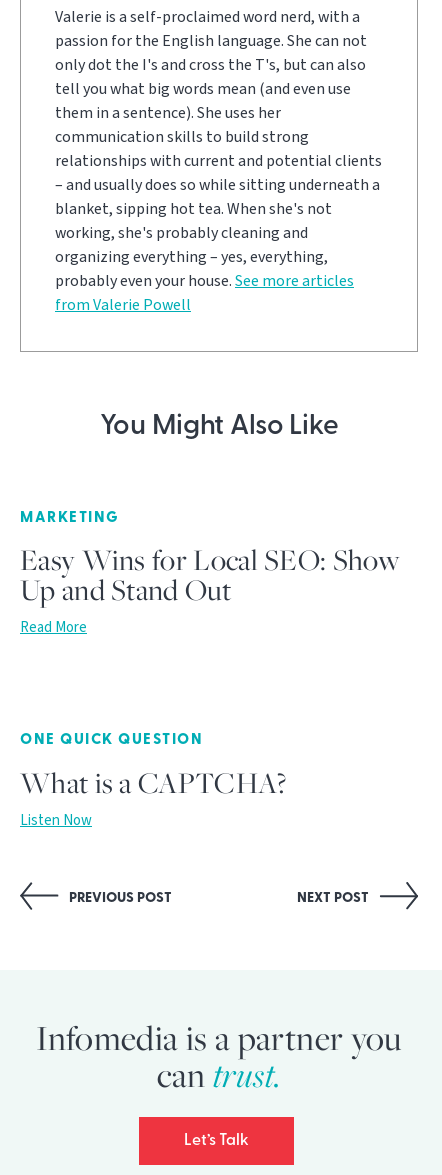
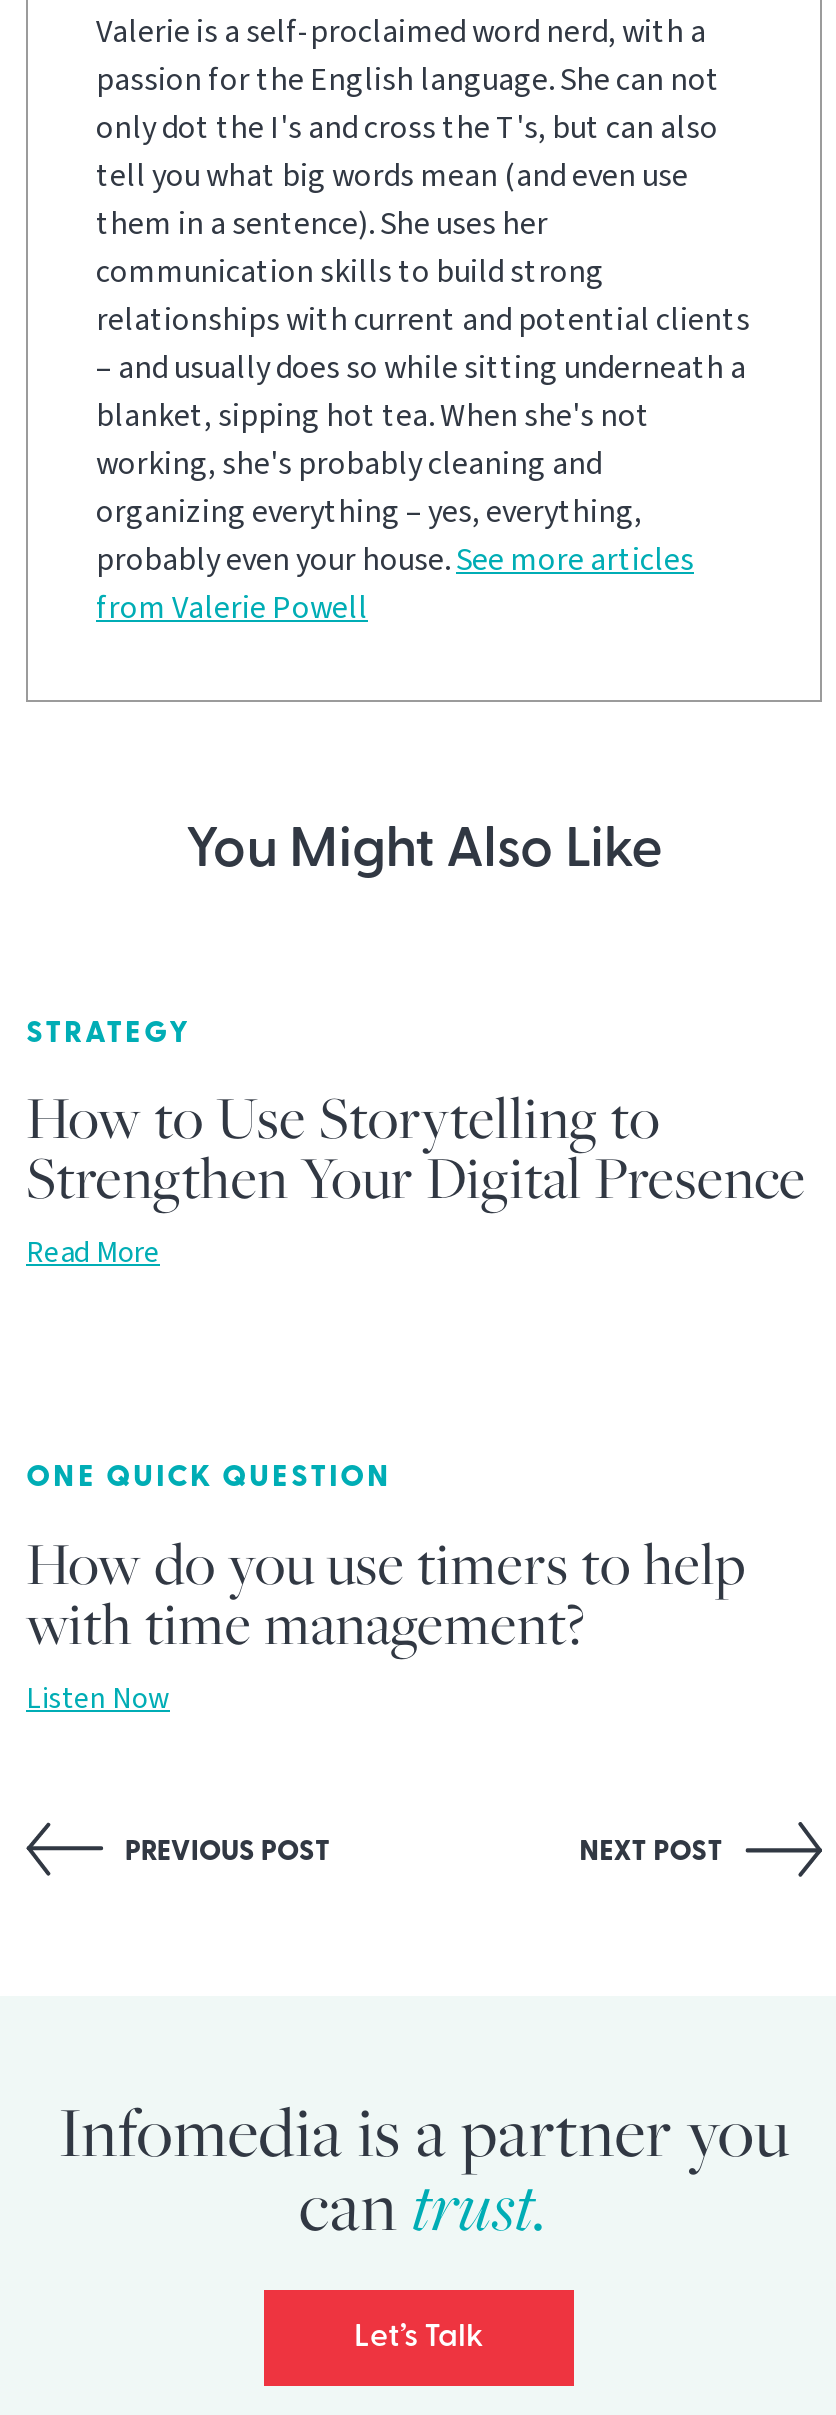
[20,511,400,610] MARKETING | Easy Wins for Local SEO: Show | Up and Stand Out -> [26,1019,806,1216] STRATEGY | How to Use Storytelling to | Strengthen Your Digital Presence
[20,763,287,803] What is a CAPTCHA? -> [26,1523,746,1661] How do you use timers to help | with time management?

